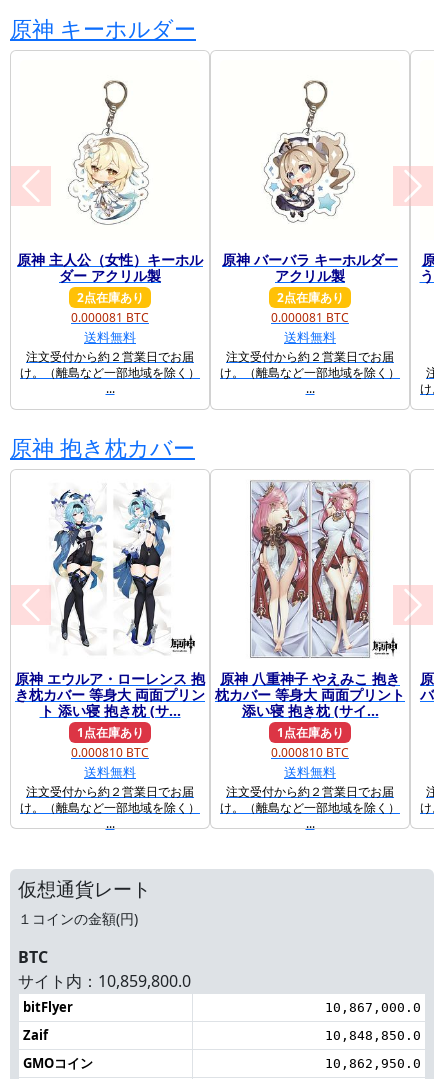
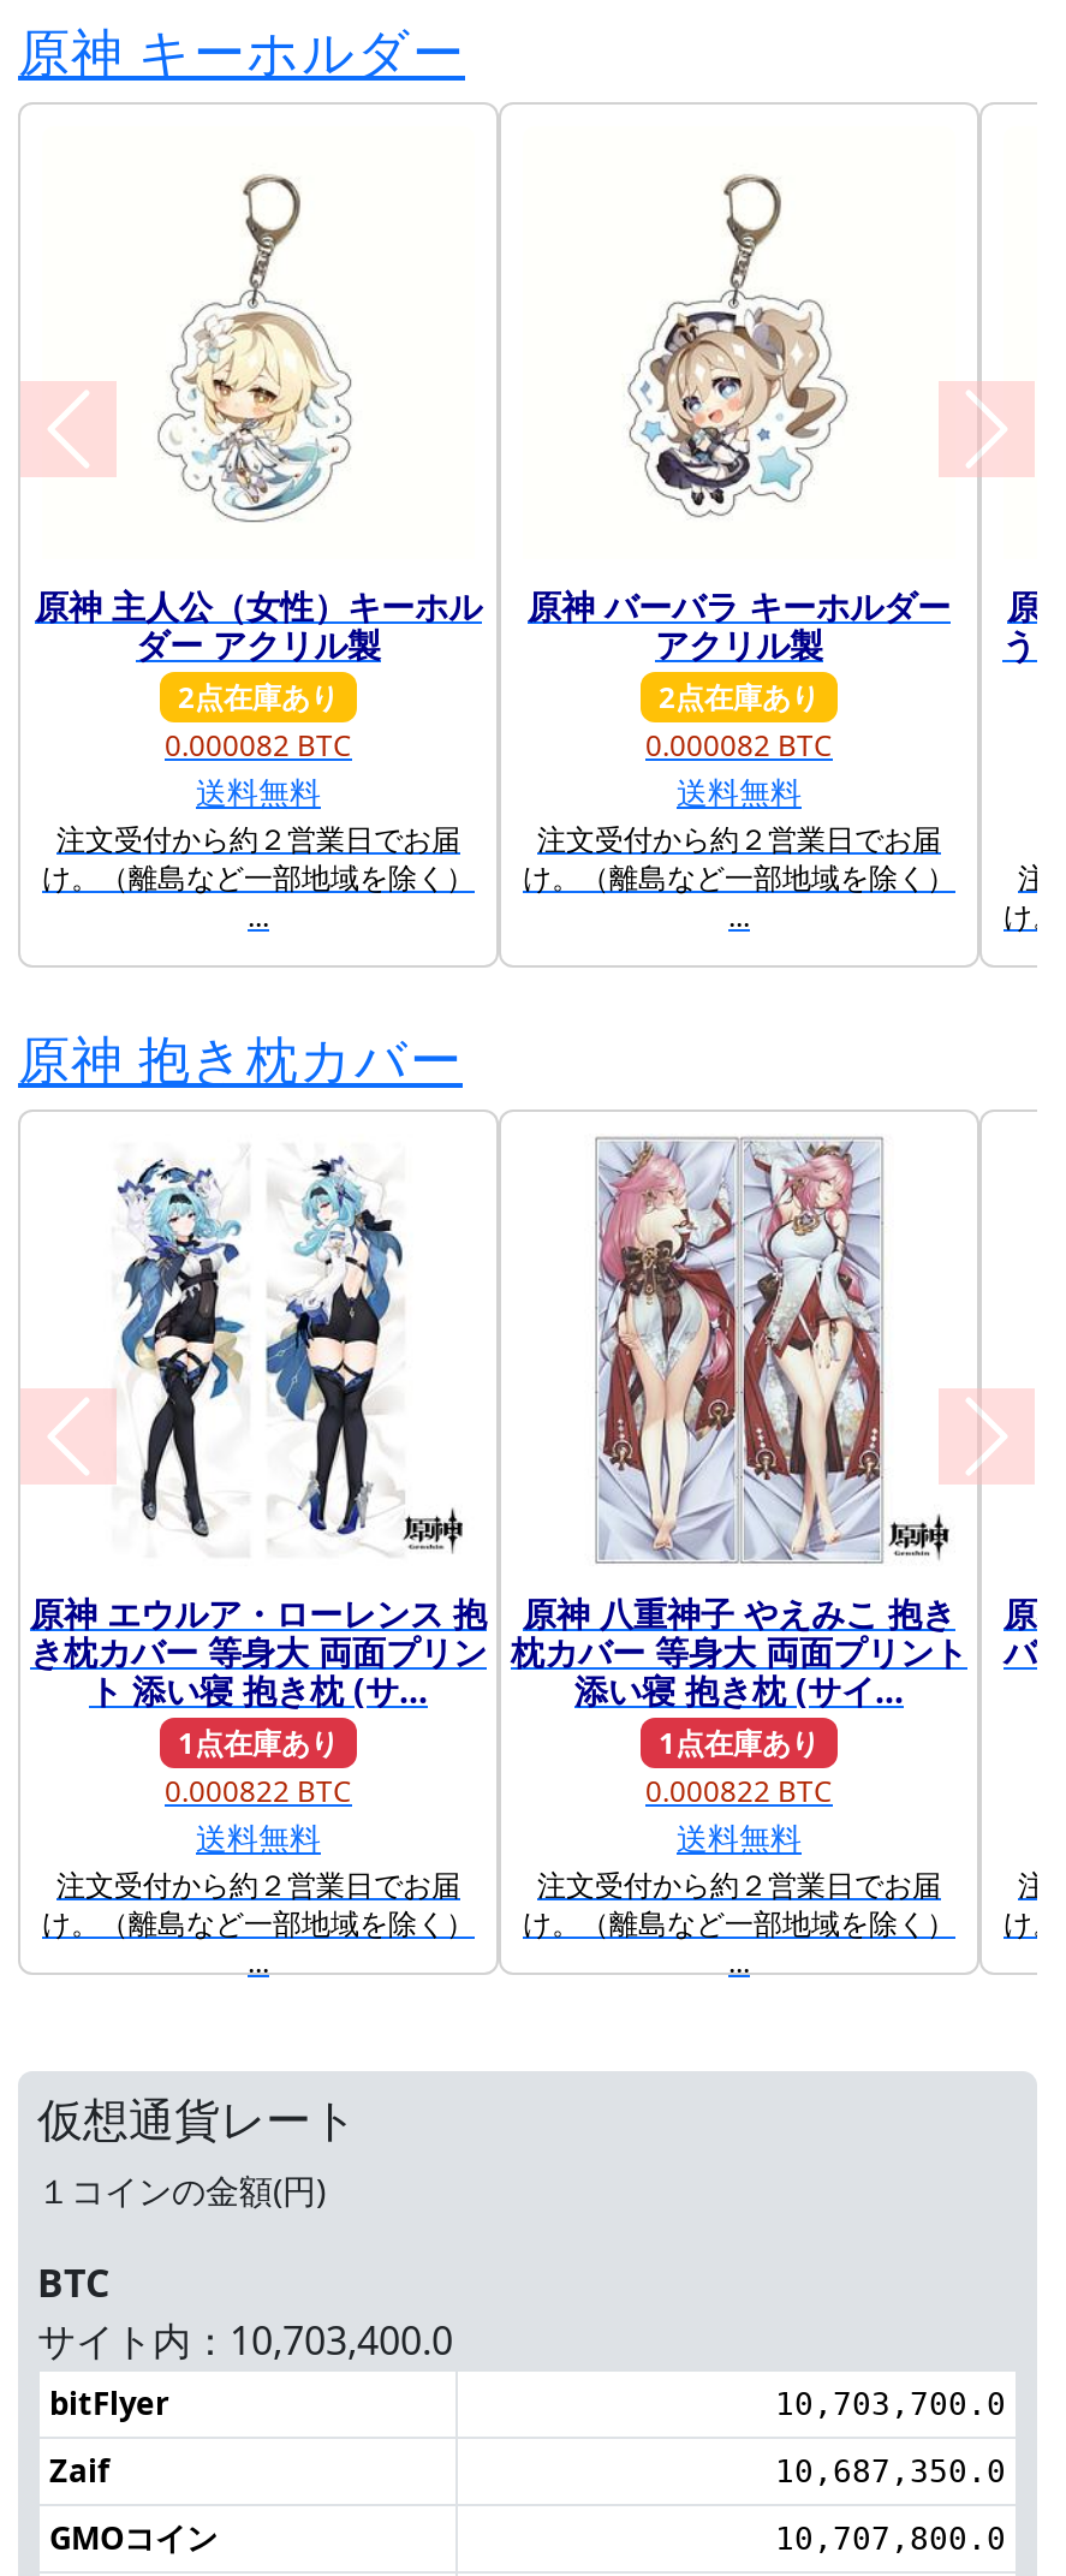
[71,309,149,326] 0.000081 BTC -> [165,724,352,765] 0.000082 BTC
[271,309,349,326] 0.000081 BTC -> [645,724,833,765] 0.000082 BTC
[71,744,149,761] 0.000810 BTC -> [165,1770,352,1811] 0.000822 BTC
[271,744,349,761] 0.000810 BTC -> [645,1770,833,1811] 0.000822 BTC
[18,970,191,992] サイト内：10,859,800.0 -> [37,2313,453,2366] サイト内：10,703,400.0
[325,1000,421,1015] 10,867,000.0 -> [775,2385,1006,2421] 10,703,700.0
[325,1028,421,1043] 10,848,850.0 -> [775,2452,1006,2488] 10,687,350.0
[325,1056,421,1071] 10,862,950.0 -> [775,2520,1006,2556] 10,707,800.0

